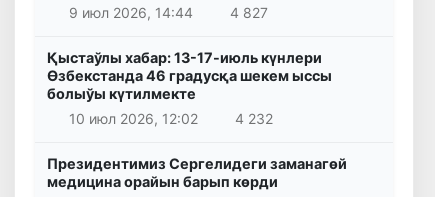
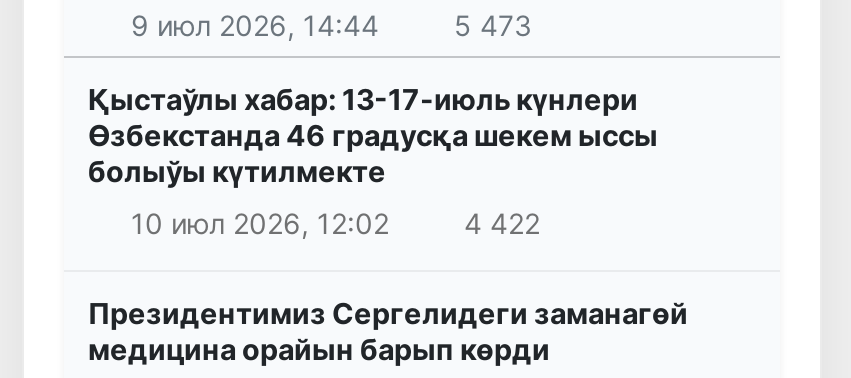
[230,4,268,21] 4 827 -> [454,8,532,42] 5 473
[235,110,273,127] 4 232 -> [464,205,540,239] 4 422

